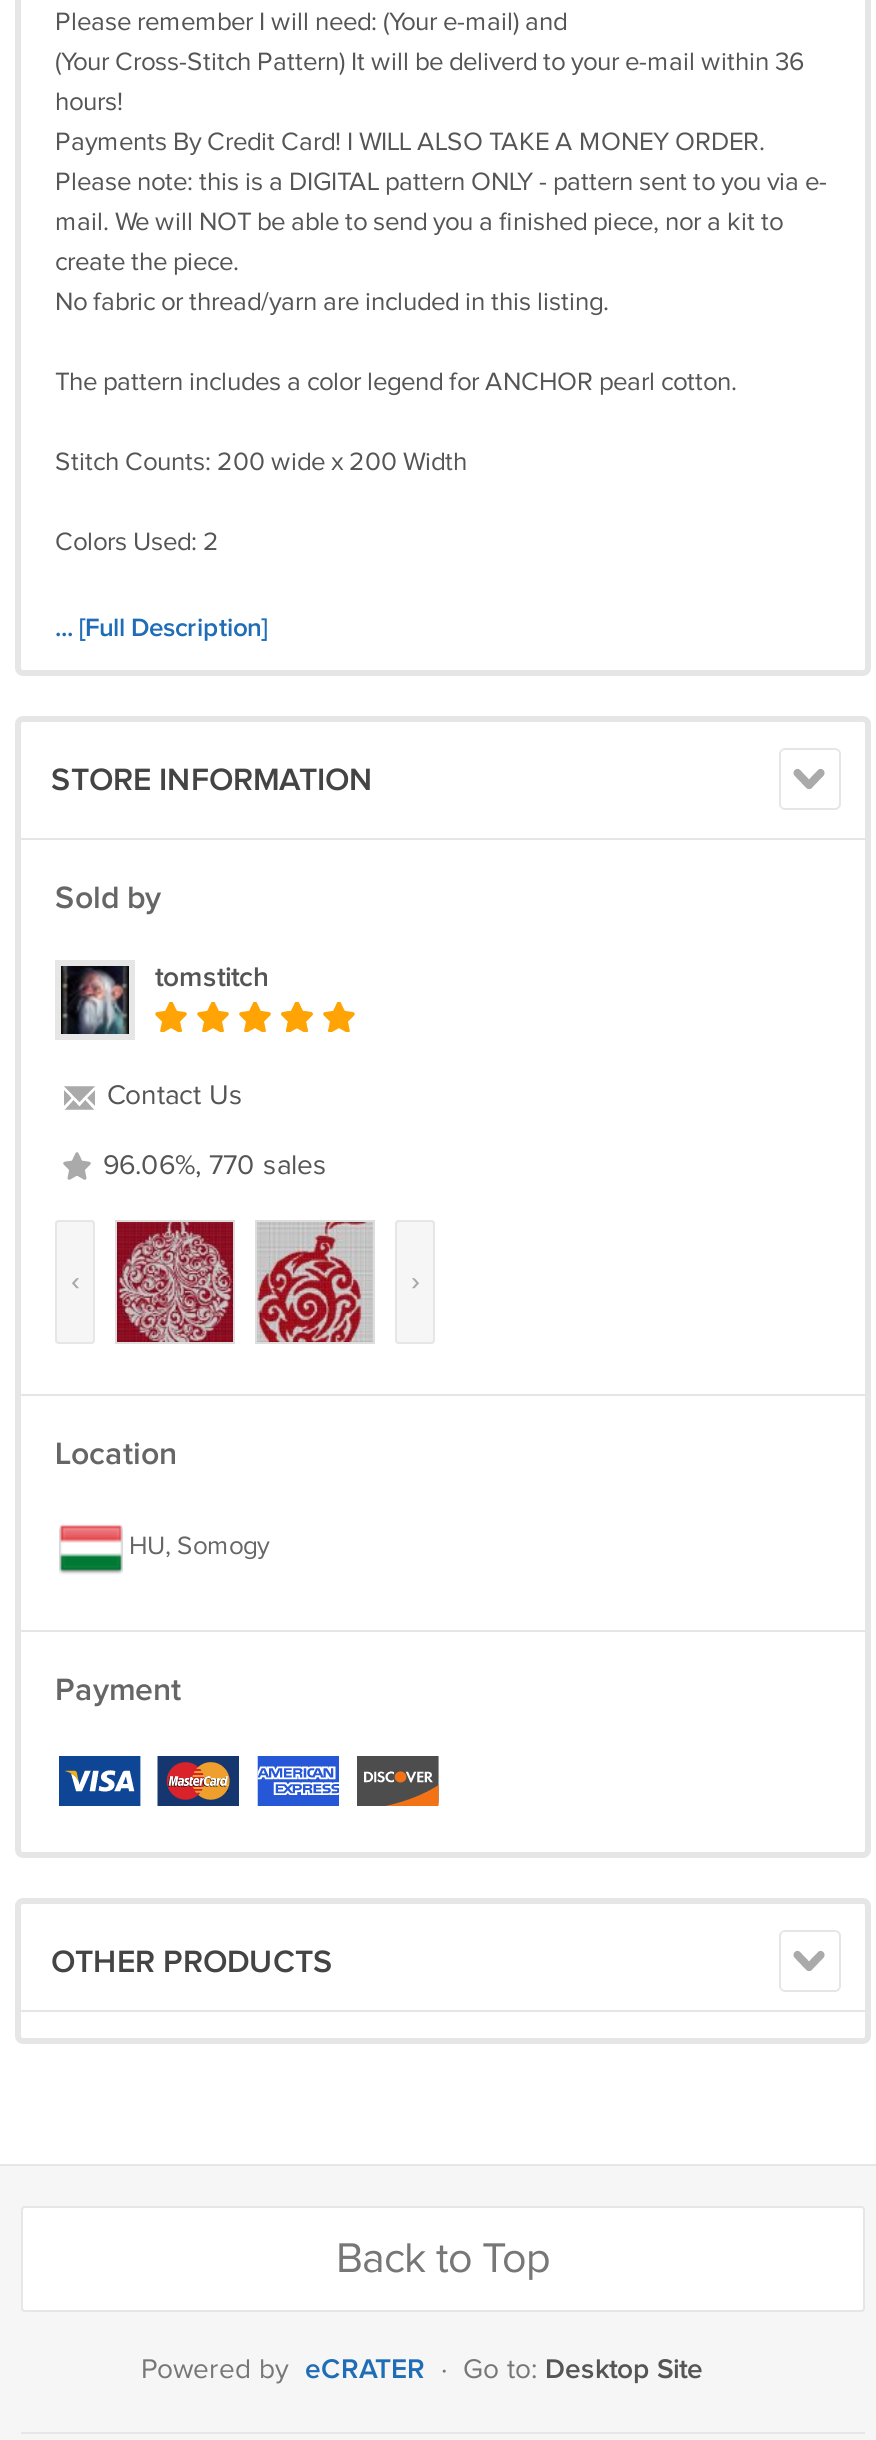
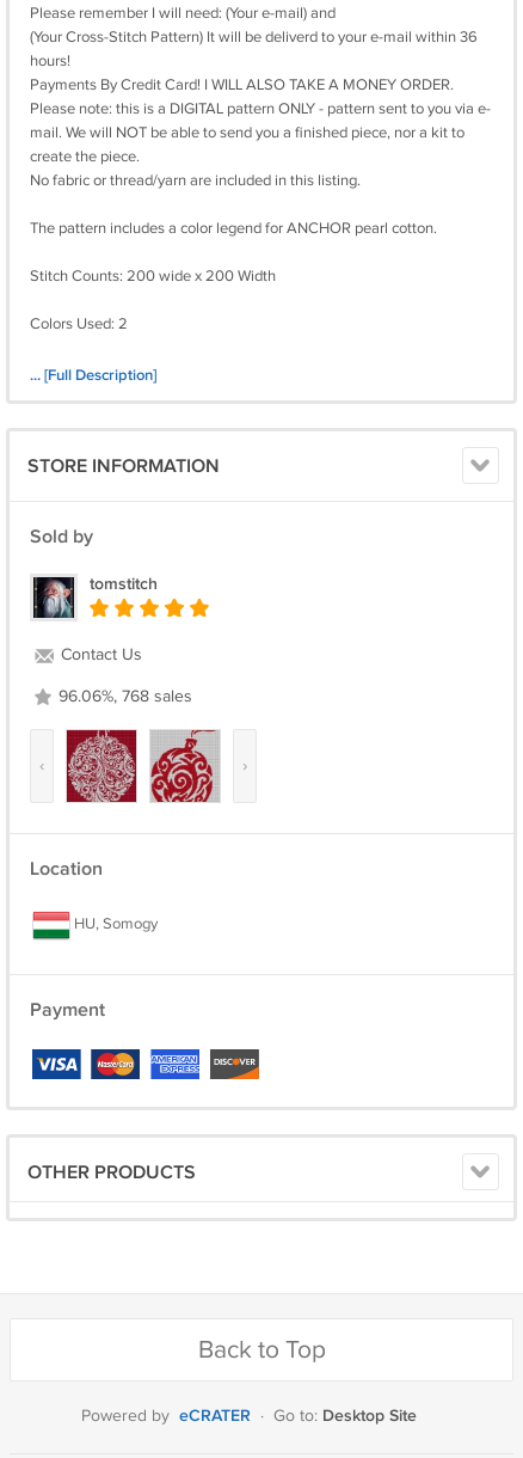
[95,1150,327,1182] 96.06%, 770 sales -> [54,687,192,706] 96.06%, 768 sales

